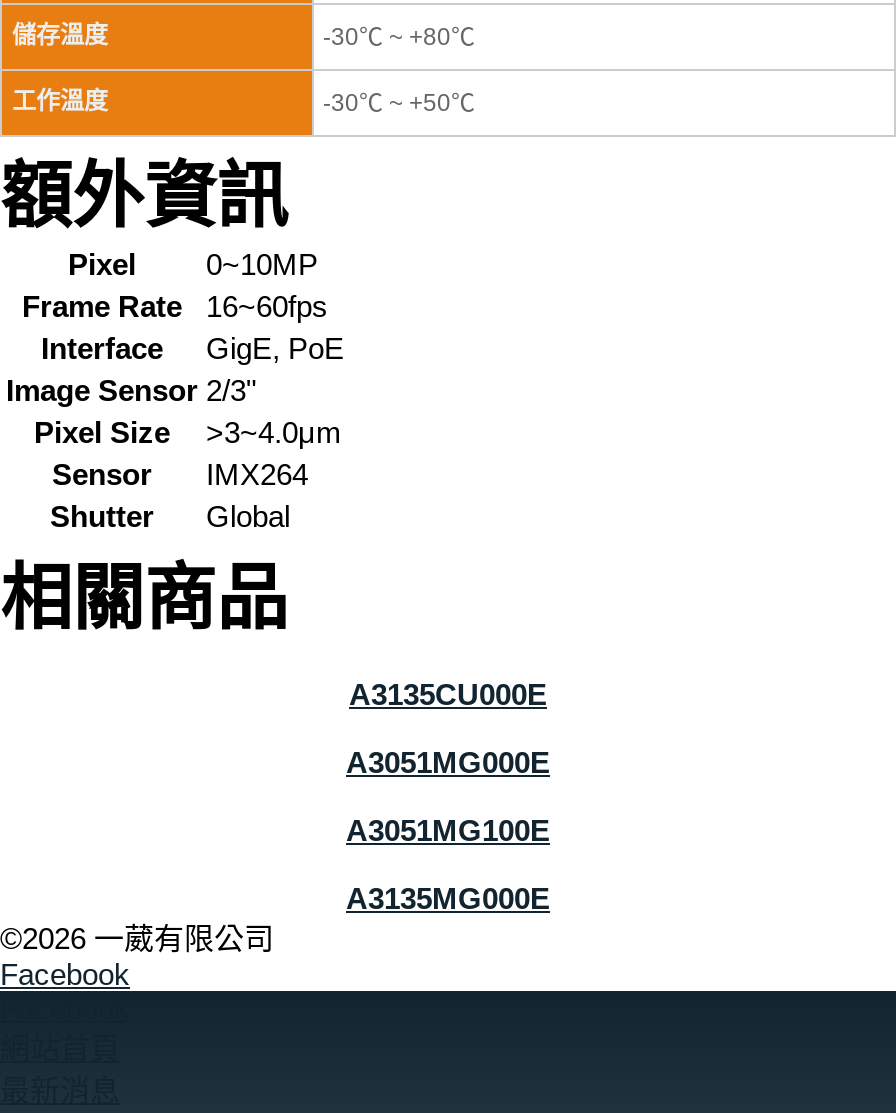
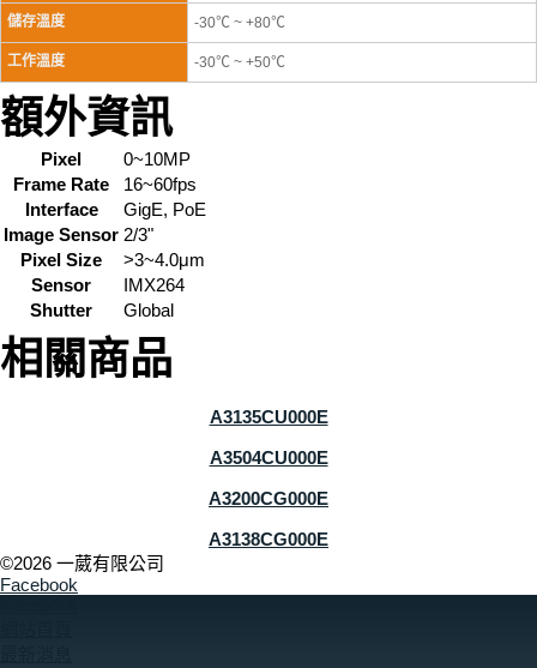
[346,745,550,779] A3051MG000E -> [209,447,328,468] A3504CU000E
[346,813,550,847] A3051MG100E -> [209,488,328,508] A3200CG000E
[346,881,550,915] A3135MG000E -> [209,529,328,549] A3138CG000E

